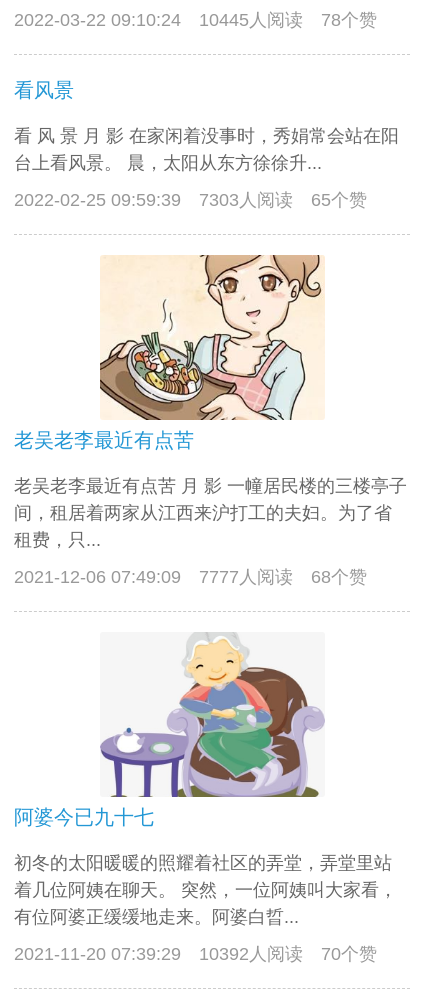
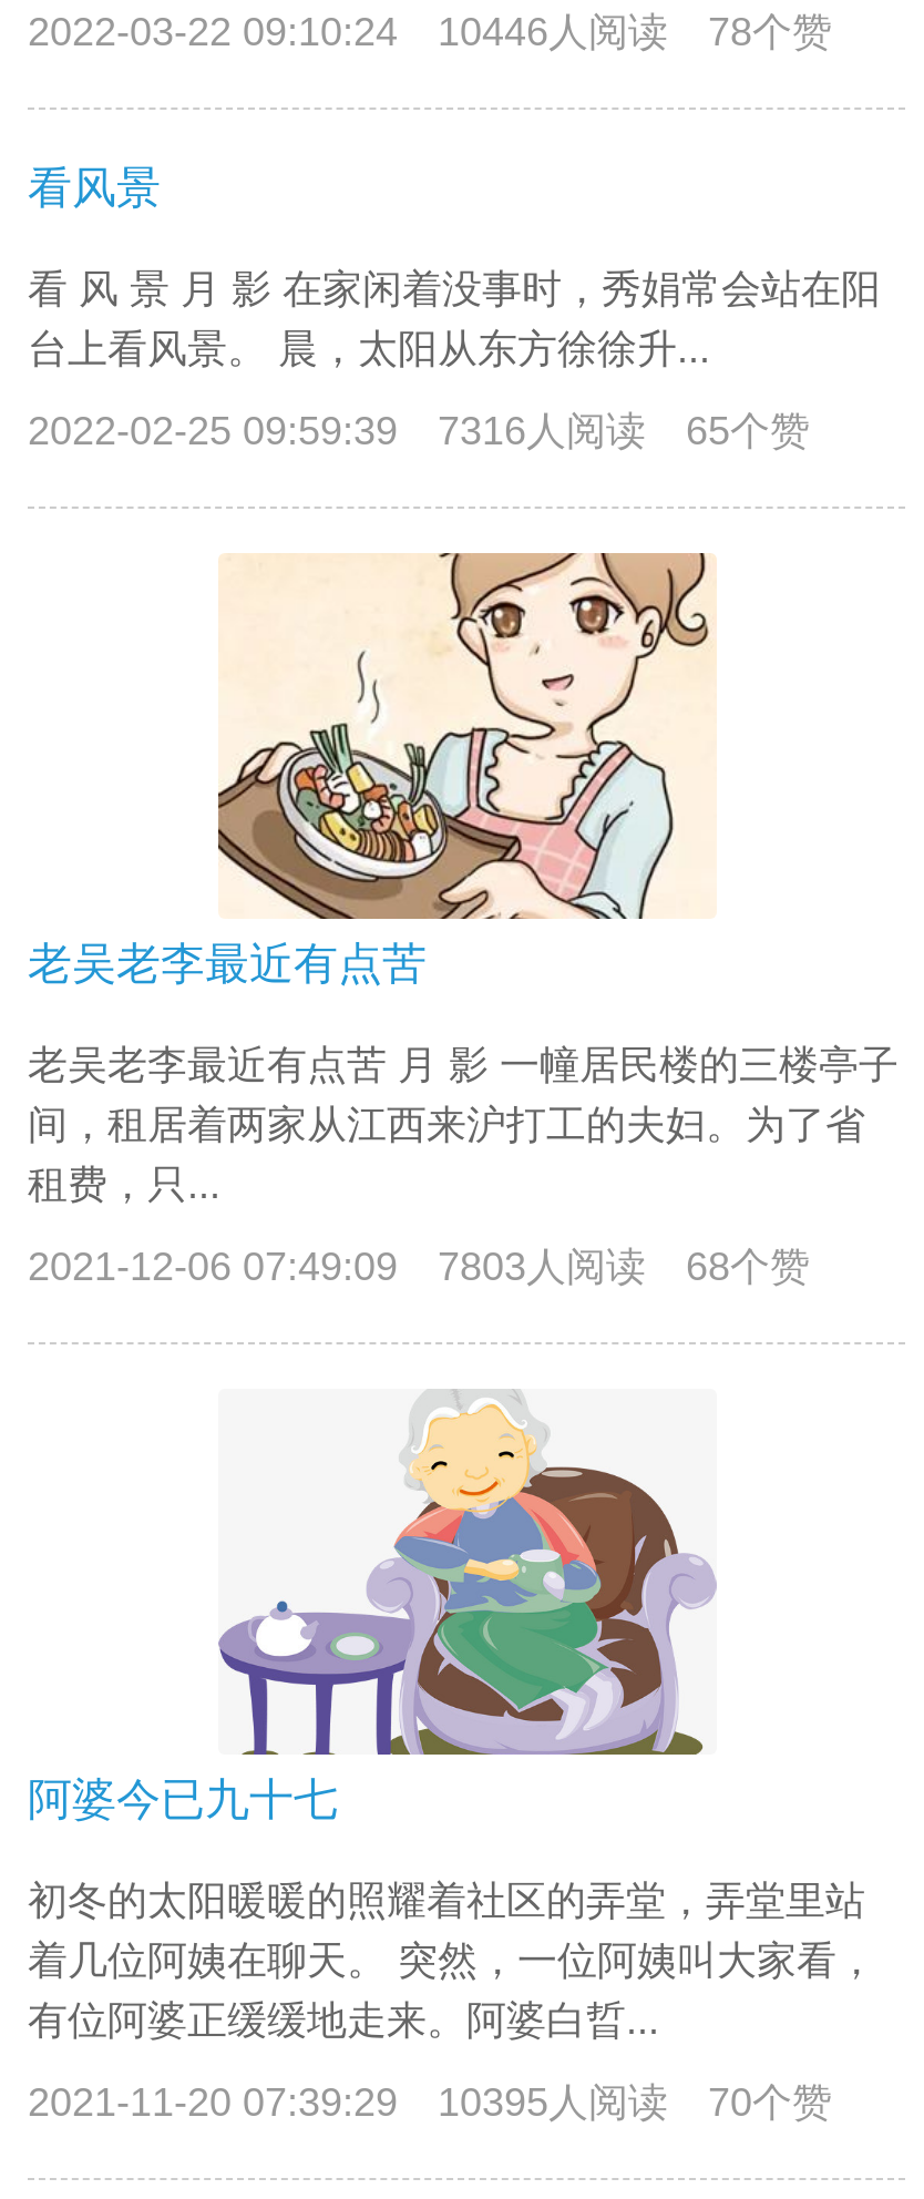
[14,10,377,30] 2022-03-22 09:10:24 10445人阅读 78个赞 -> [28,10,832,54] 2022-03-22 09:10:24 10446人阅读 78个赞
[14,190,367,210] 2022-02-25 09:59:39 7303人阅读 65个赞 -> [28,409,810,453] 2022-02-25 09:59:39 7316人阅读 65个赞
[14,567,367,587] 2021-12-06 07:49:09 7777人阅读 68个赞 -> [28,1245,810,1289] 2021-12-06 07:49:09 7803人阅读 68个赞
[14,944,377,964] 2021-11-20 07:39:29 10392人阅读 70个赞 -> [28,2080,832,2125] 2021-11-20 07:39:29 10395人阅读 70个赞

